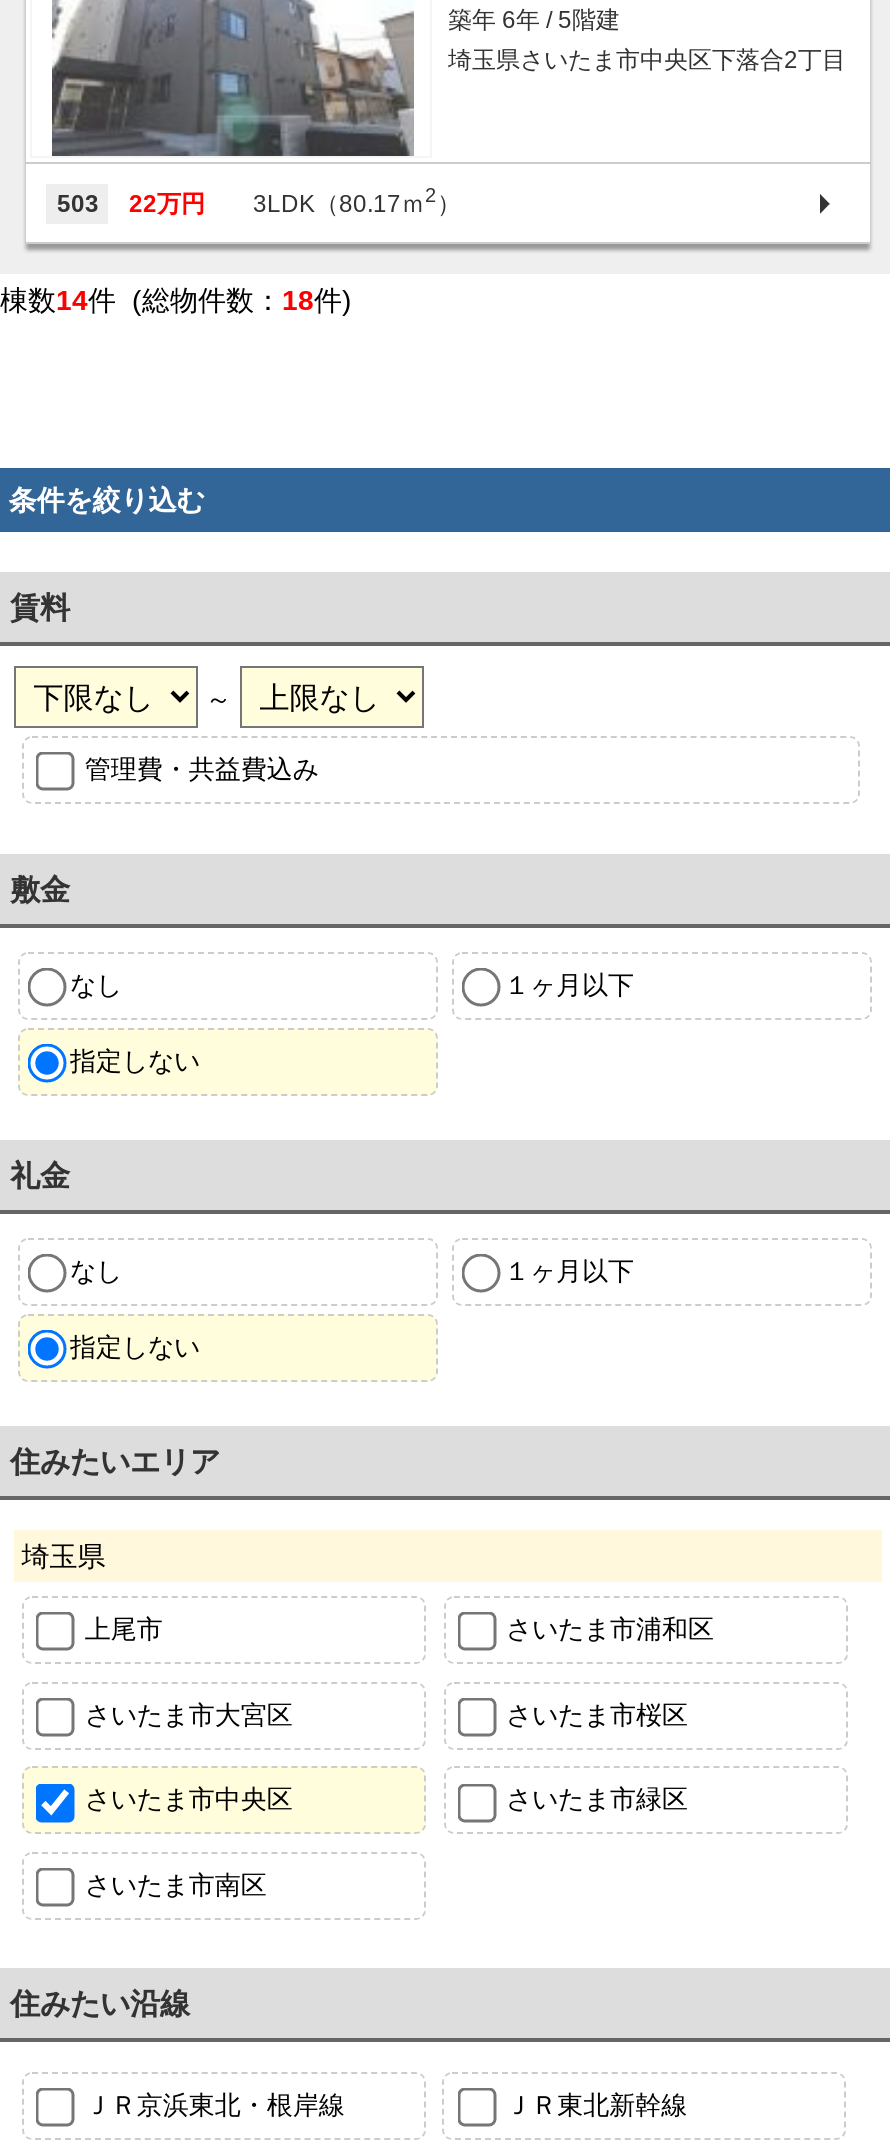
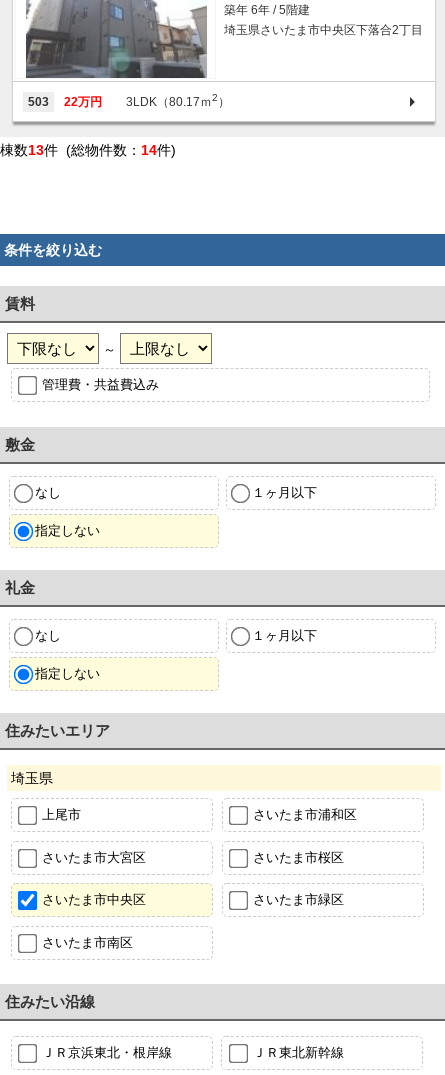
[0,285,352,317] 棟数14件 (総物件数：18件) -> [0,142,176,158] 棟数13件 (総物件数：14件)

